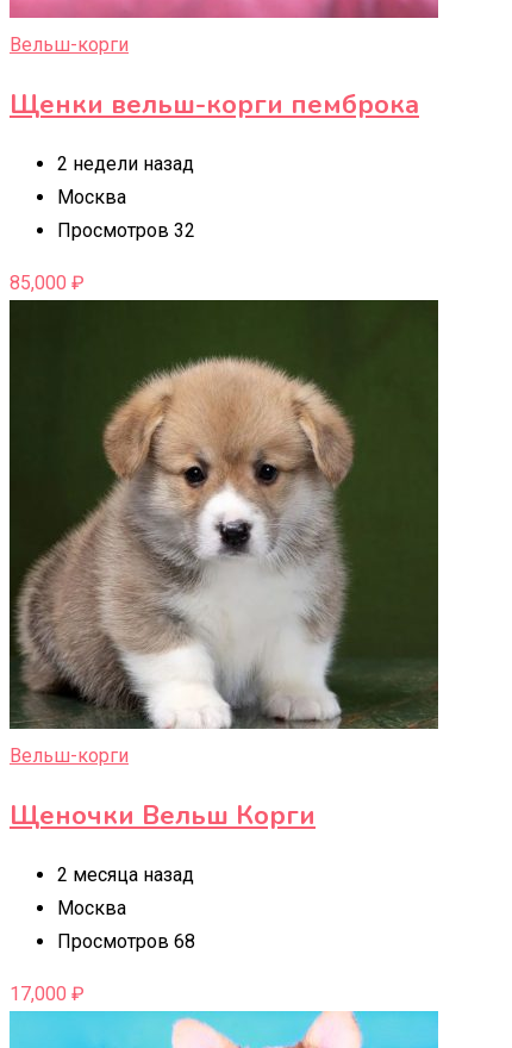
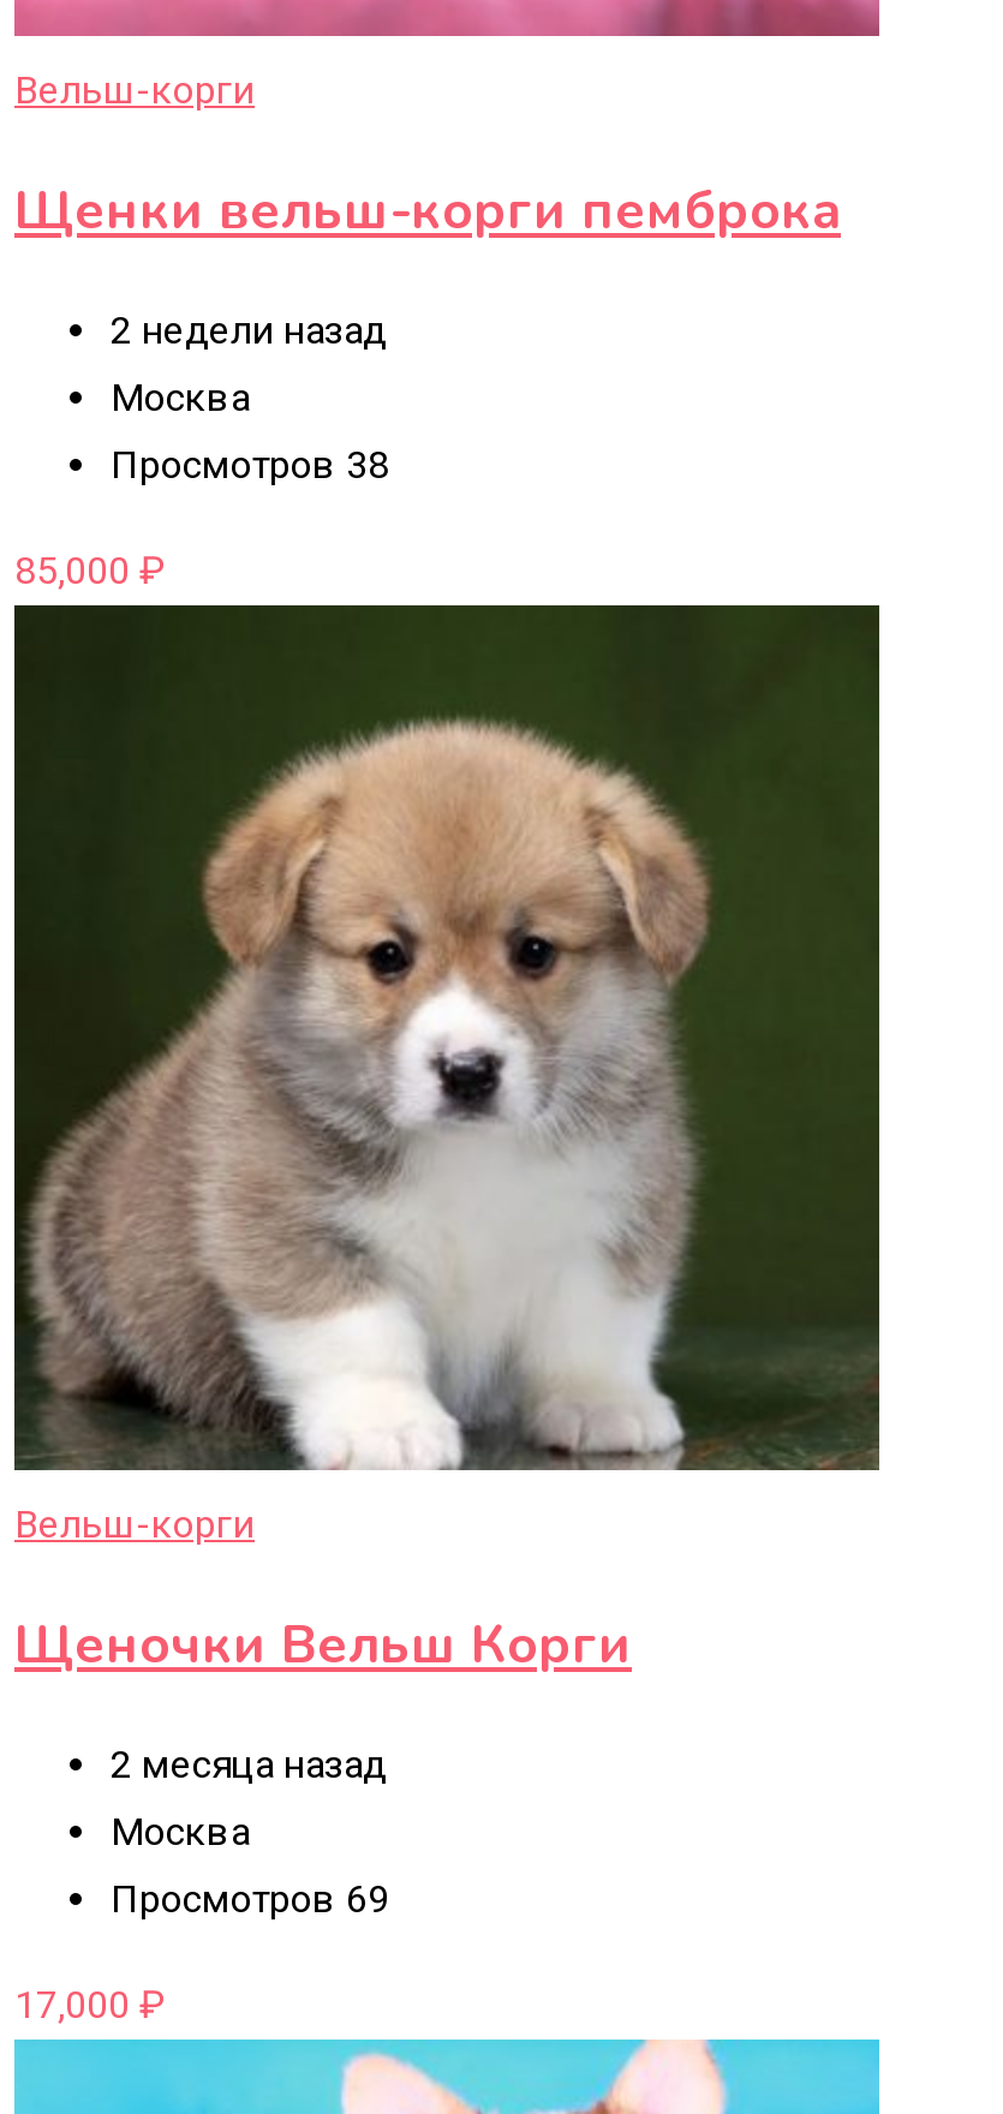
[57,219,195,241] Просмотров 32 -> [111,441,389,486] Просмотров 38
[57,930,195,952] Просмотров 68 -> [111,1875,389,1921] Просмотров 69

